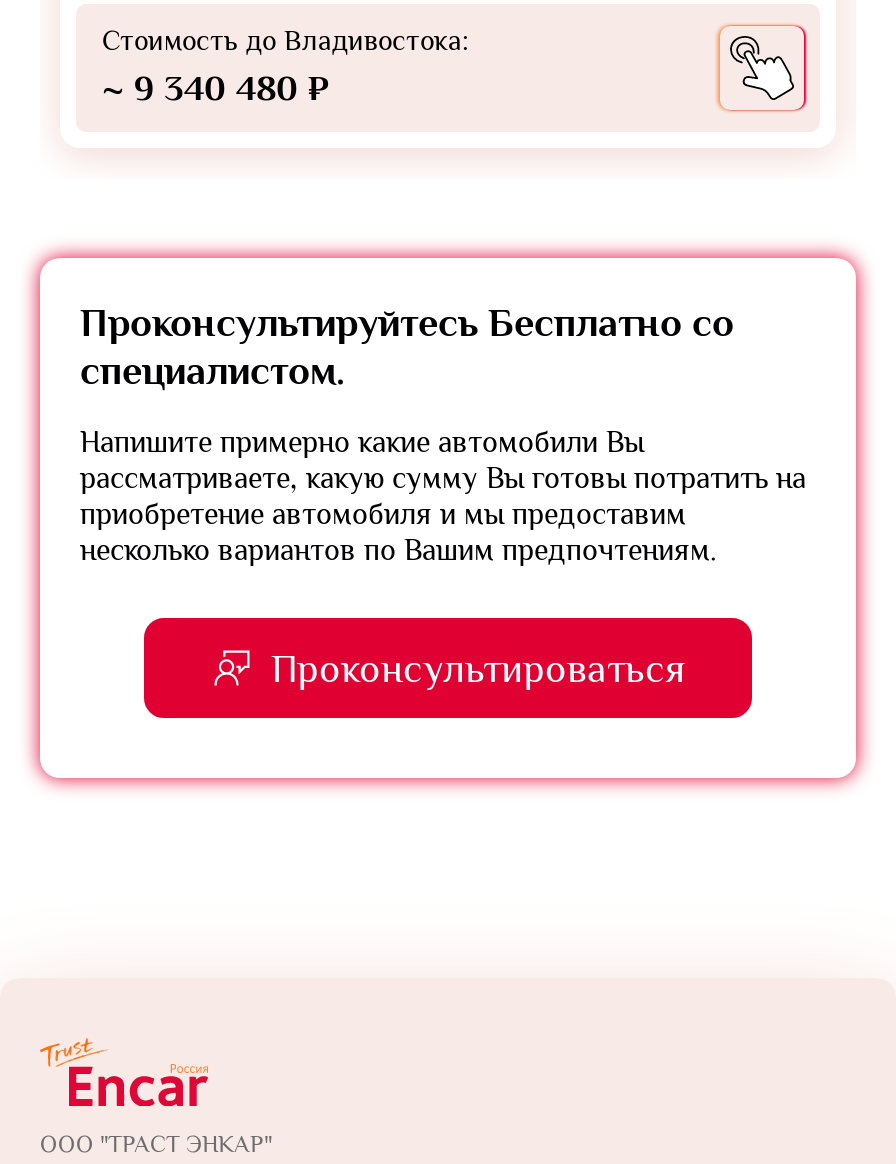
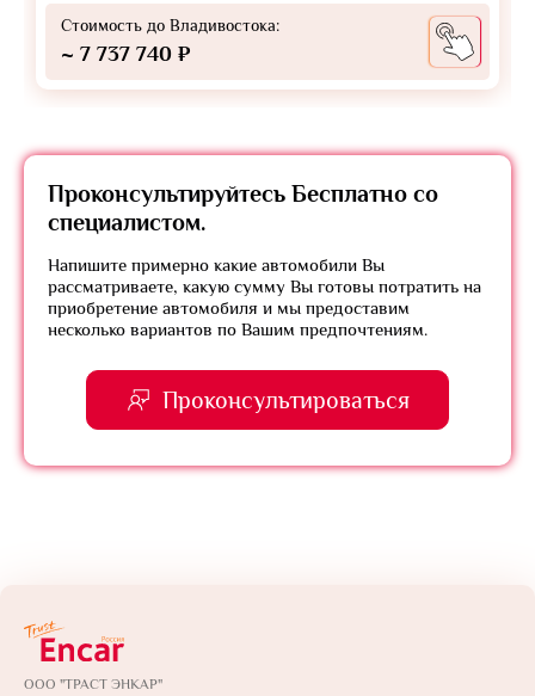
[102,68,328,108] ~ 9 340 480 ₽ -> [61,42,190,66] ~ 7 737 740 ₽

